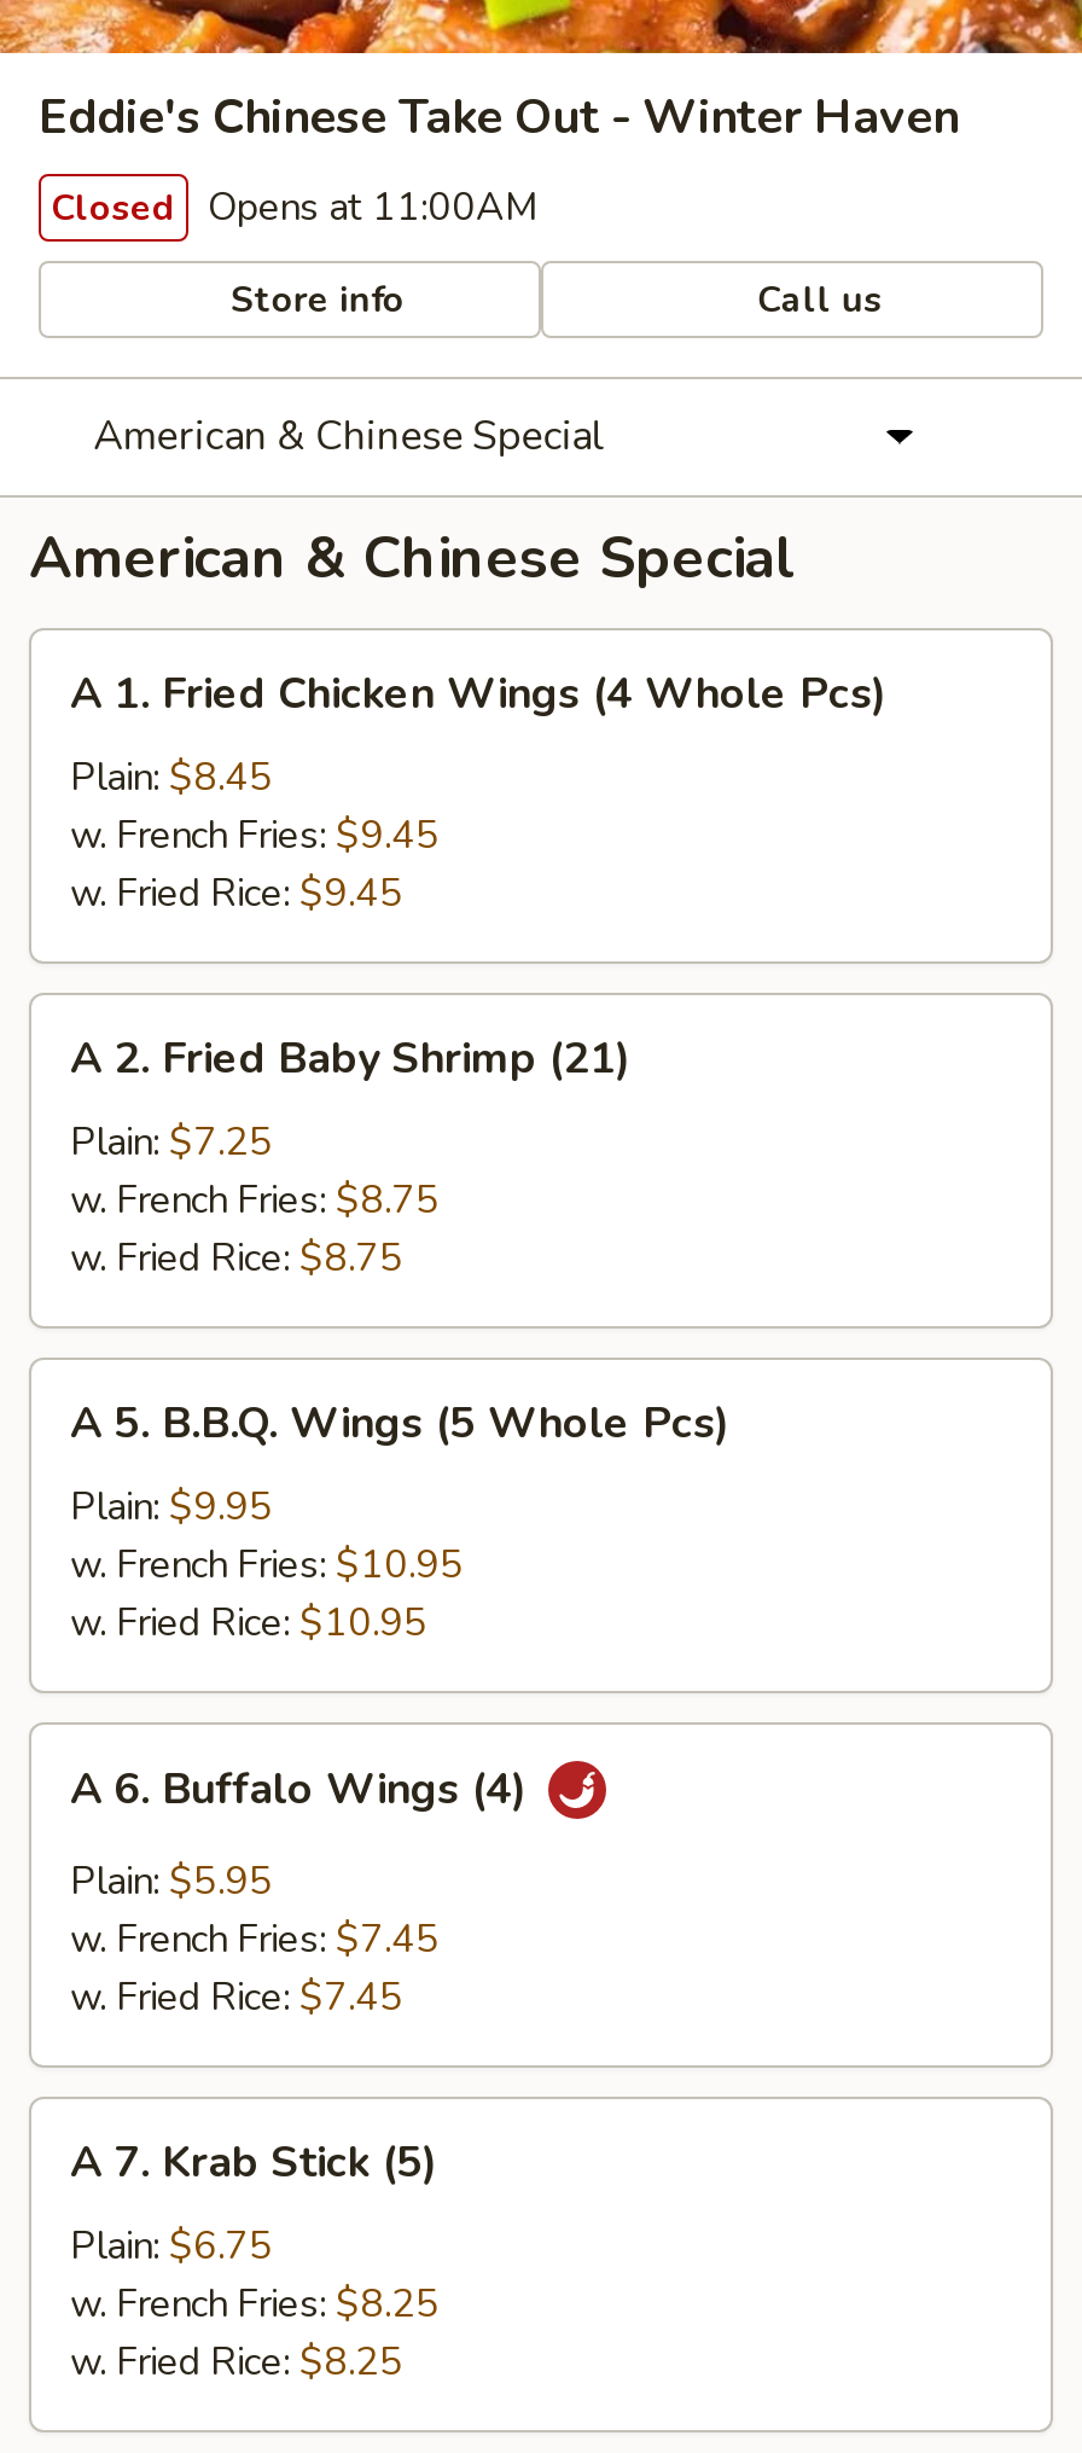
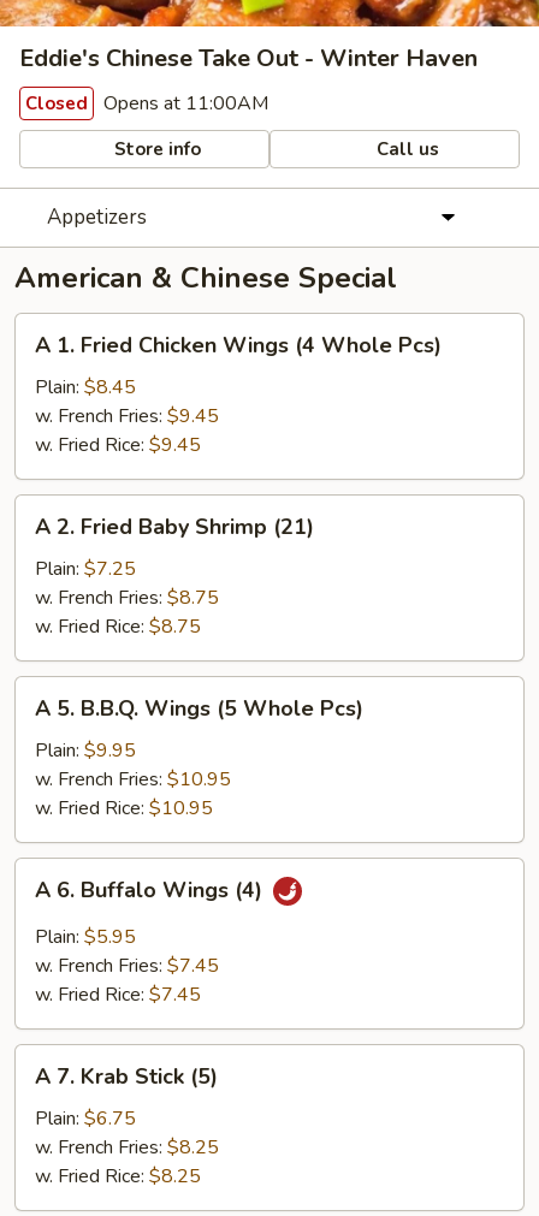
[93,408,603,464] American & Chinese Special -> [46,203,146,231] Appetizers

